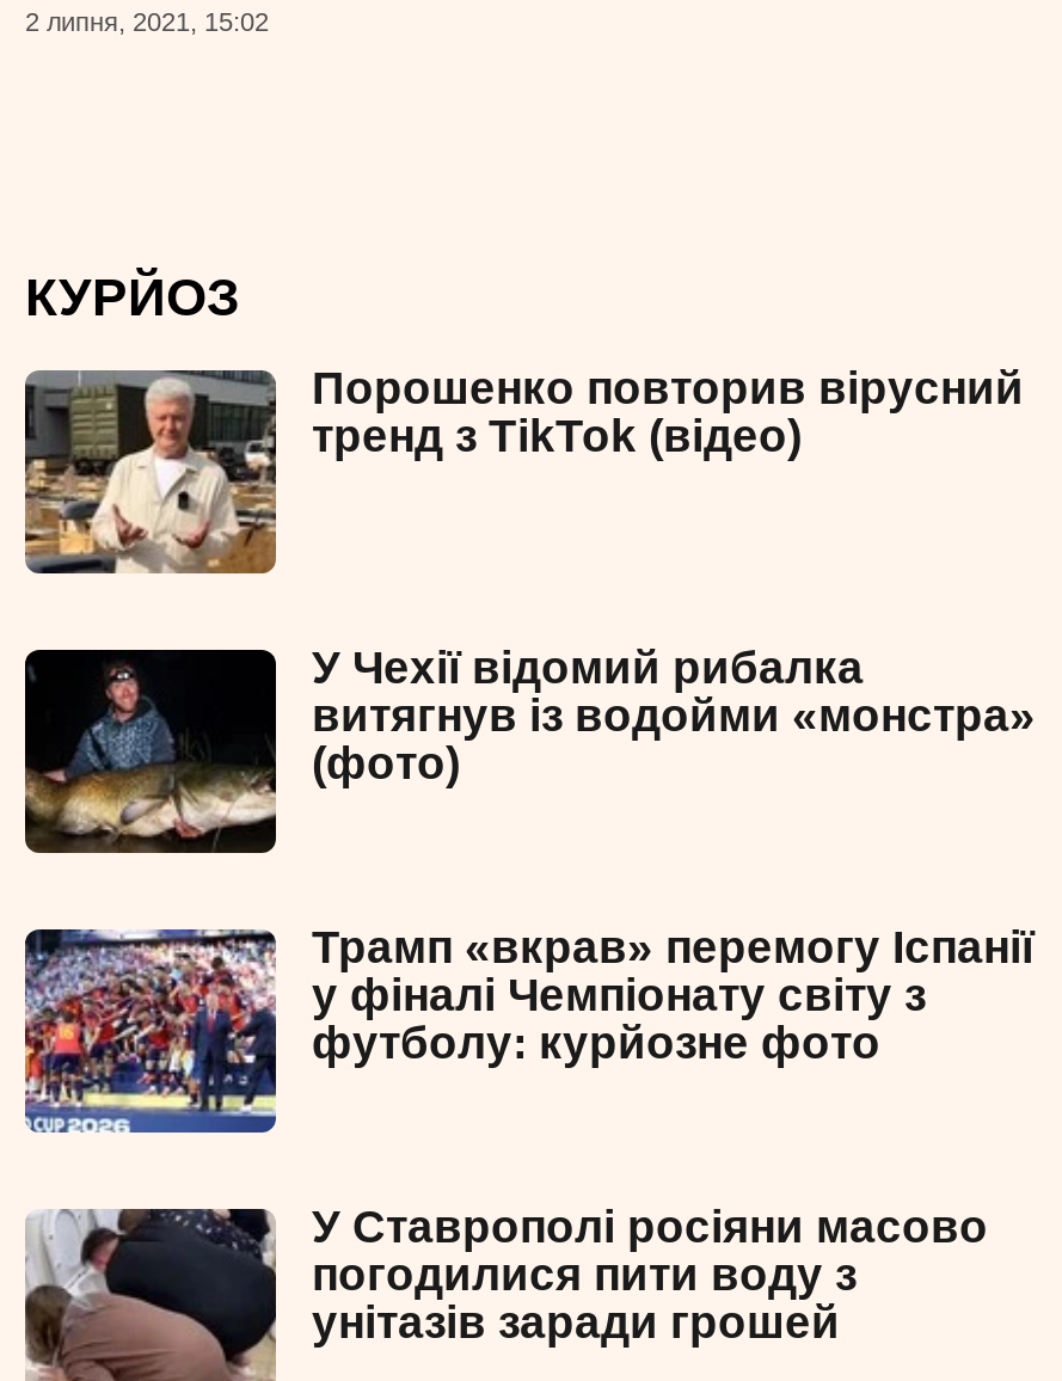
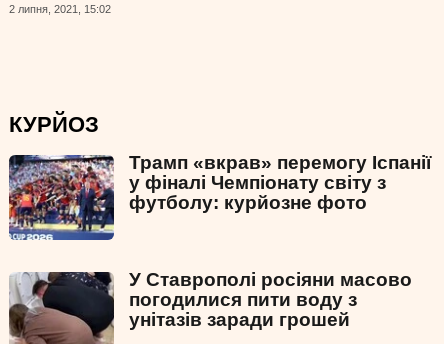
[25,364,1024,576] [image] | Порошенко повторив вірусний | тренд з TikTok (відео) -> none
[23,644,1036,855] [image] | У Чехії відомий рибалка | витягнув із водойми «монстра» | (фото) -> none

